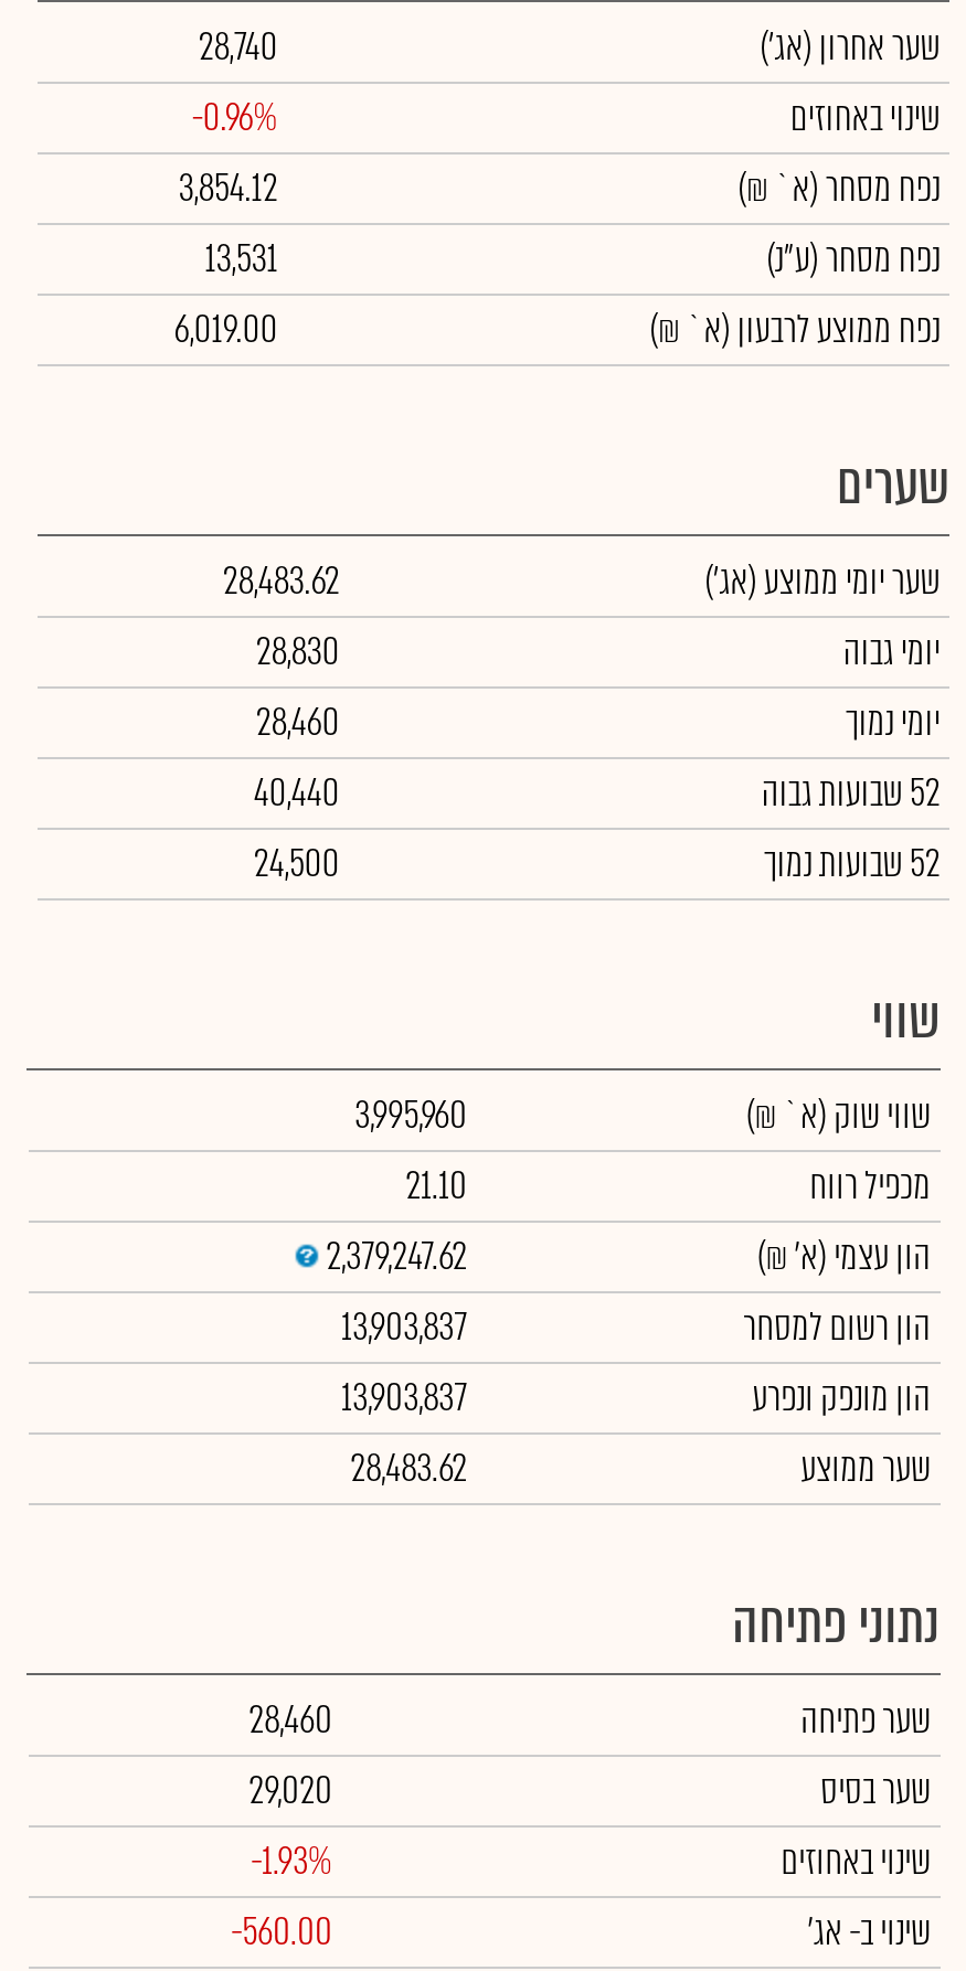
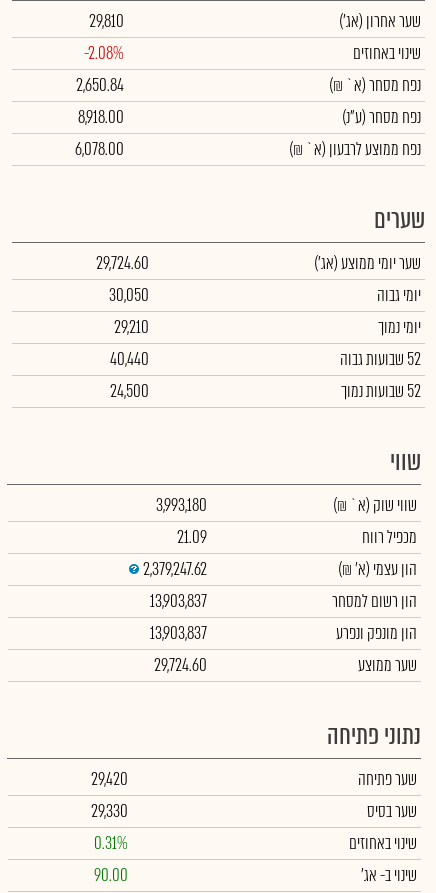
[198,20,278,75] 28,740 -> [89,9,124,34] 29,810
[192,90,278,146] -0.96% -> [84,41,124,66] -2.08%
[178,161,278,216] 3,854.12 -> [76,73,124,98] 2,650.84
[205,232,278,287] 13,531 -> [78,105,124,130] 8,918.00
[174,302,278,358] 6,019.00 -> [75,137,124,162] 6,078.00
[223,554,340,609] 28,483.62 -> [96,251,149,276] 29,724.60
[256,625,340,680] 28,830 -> [109,283,149,308] 30,050
[256,695,340,750] 28,460 -> [114,315,149,340] 29,210
[355,1088,467,1143] 3,995,960 -> [156,493,207,518] 3,993,180
[405,1159,467,1214] 21.10 -> [177,525,207,550] 21.09
[350,1441,467,1496] 28,483.62 -> [154,653,207,678] 29,724.60
[249,1693,333,1748] 28,460 -> [91,767,128,792] 29,420
[249,1764,333,1819] 29,020 -> [91,799,128,824] 29,330
[251,1834,333,1889] -1.93% -> [94,831,128,856] 0.31%
[231,1905,333,1960] -560.00 -> [94,863,128,888] 90.00

